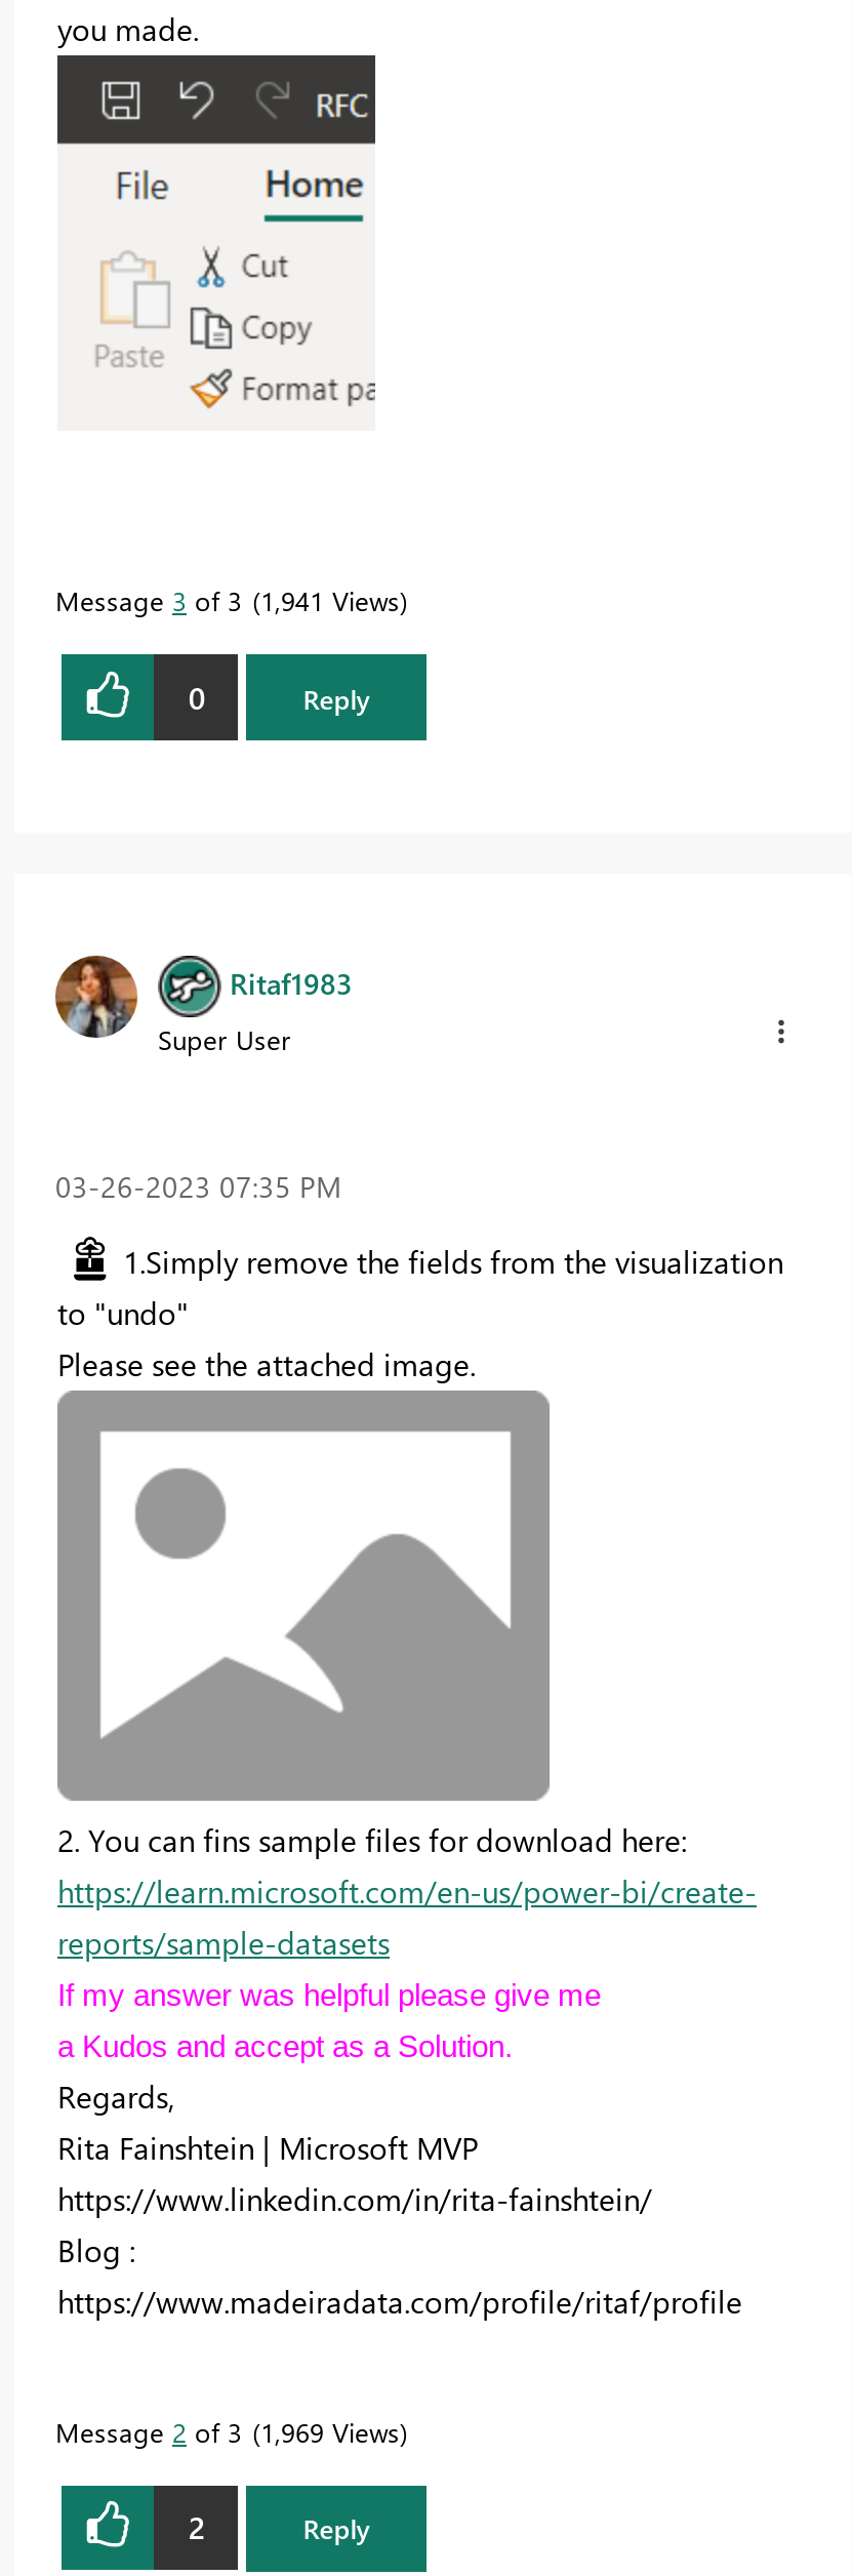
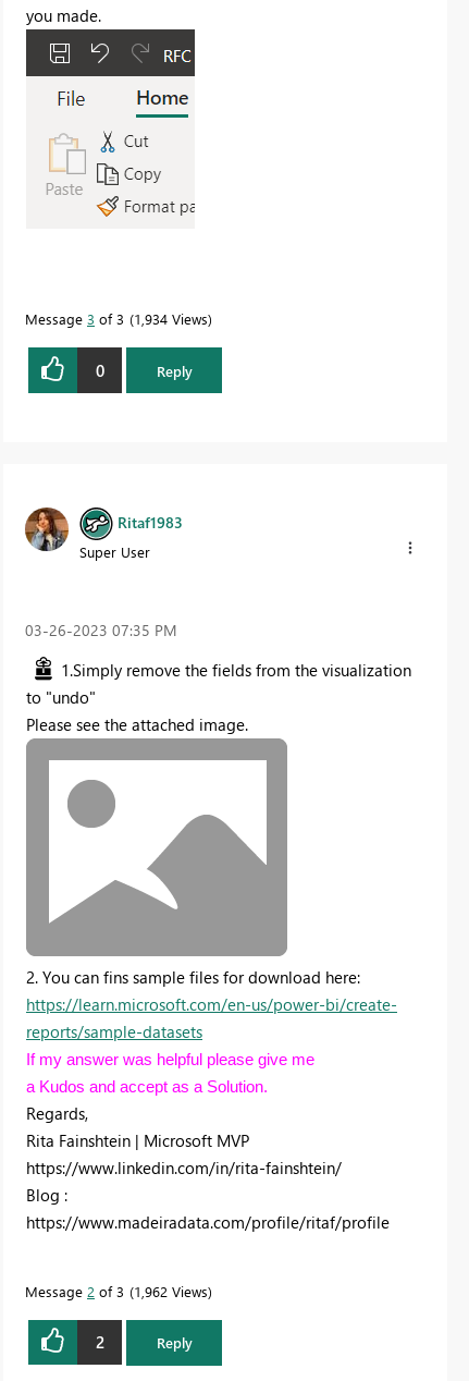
[55,583,400,618] Message 3 of 3 1,941 Views -> [25,309,208,328] Message 3 of 3 1,934 Views
[55,2413,400,2448] Message 2 of 3 1,969 Views -> [25,1281,208,1300] Message 2 of 3 1,962 Views

